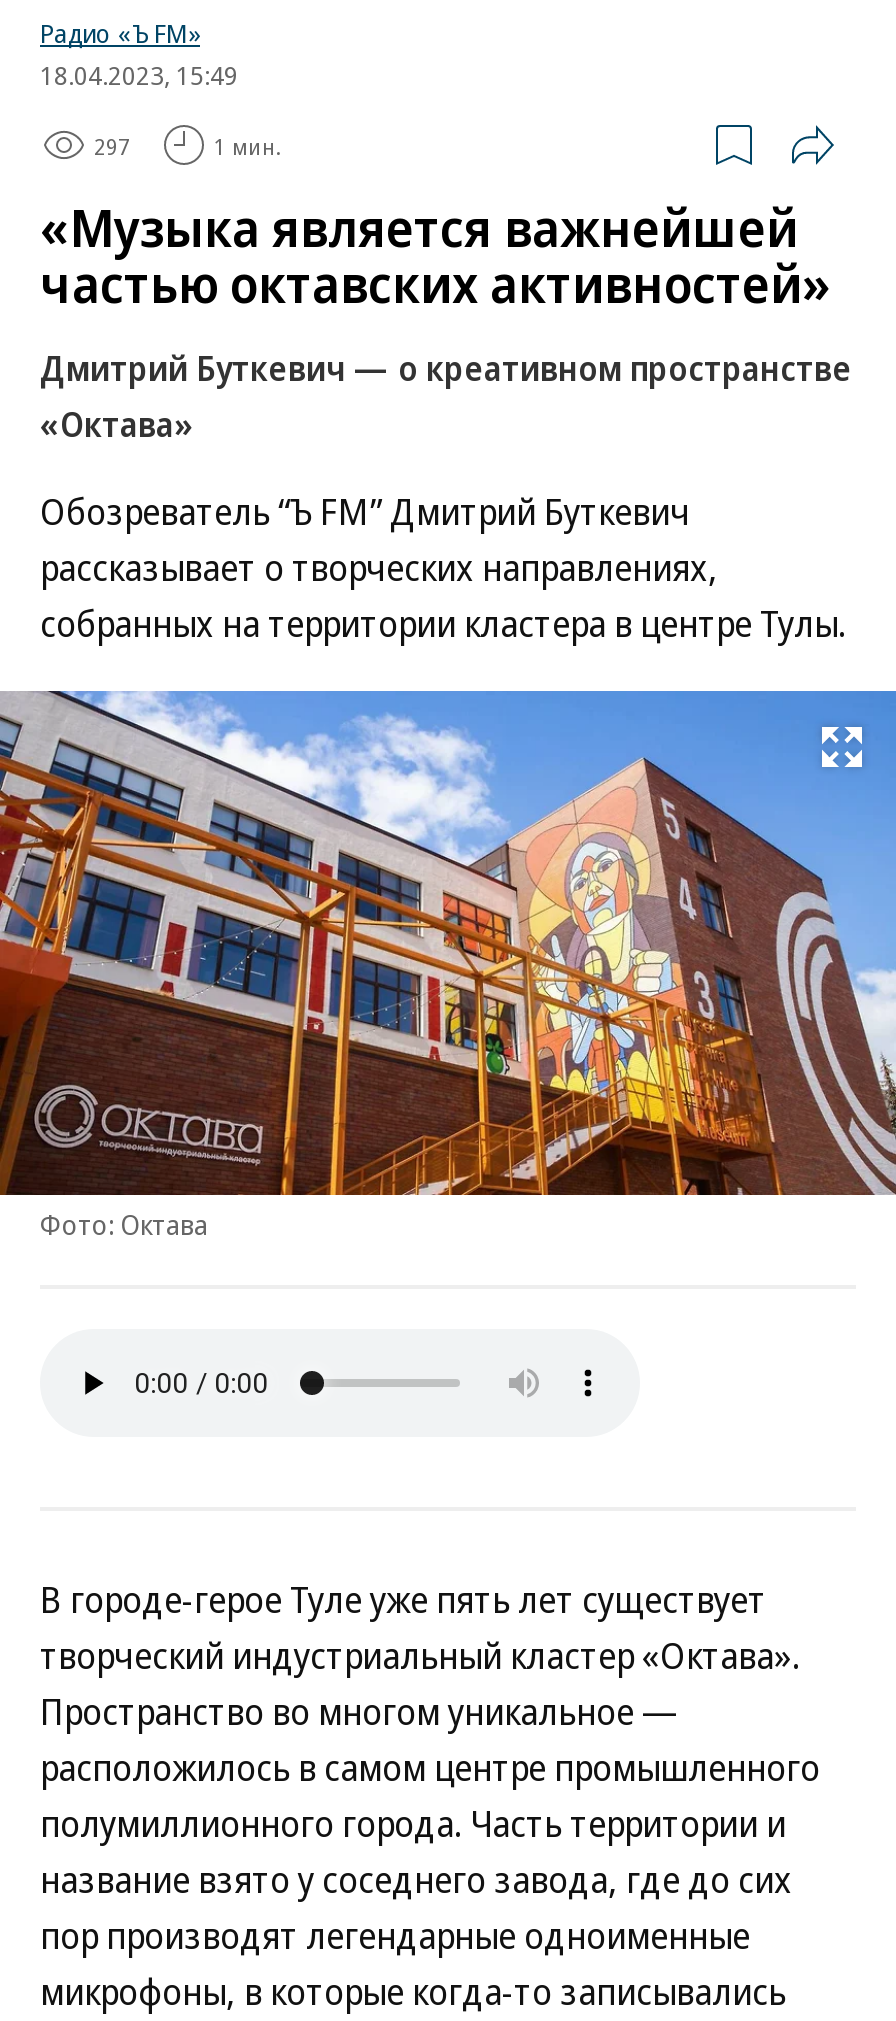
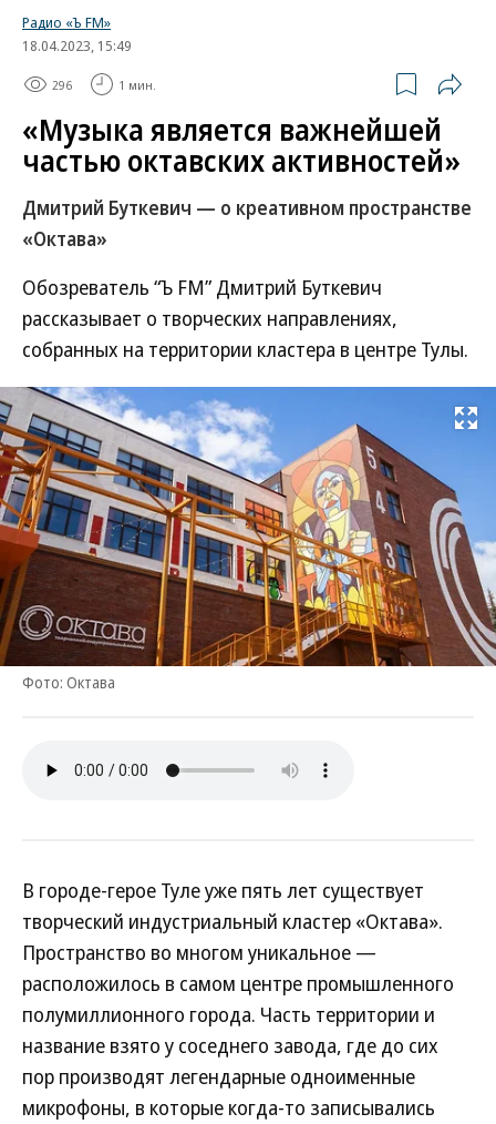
[94,130,130,160] 297 -> [52,76,72,93] 296

